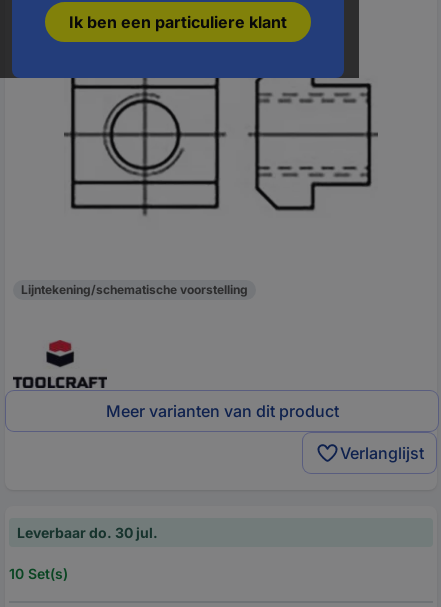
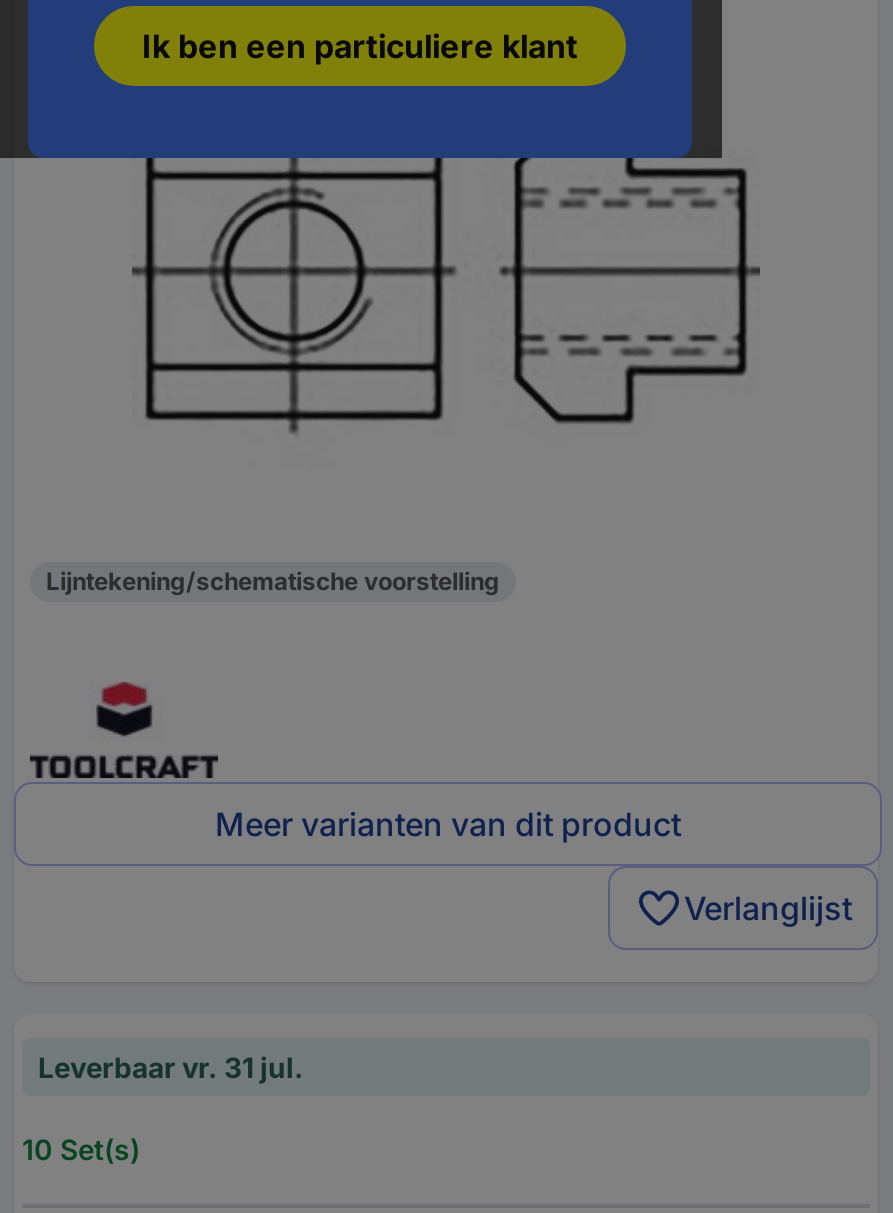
[17,524,158,541] Leverbaar do. 30 jul. -> [38,1051,304,1085] Leverbaar vr. 31 jul.

